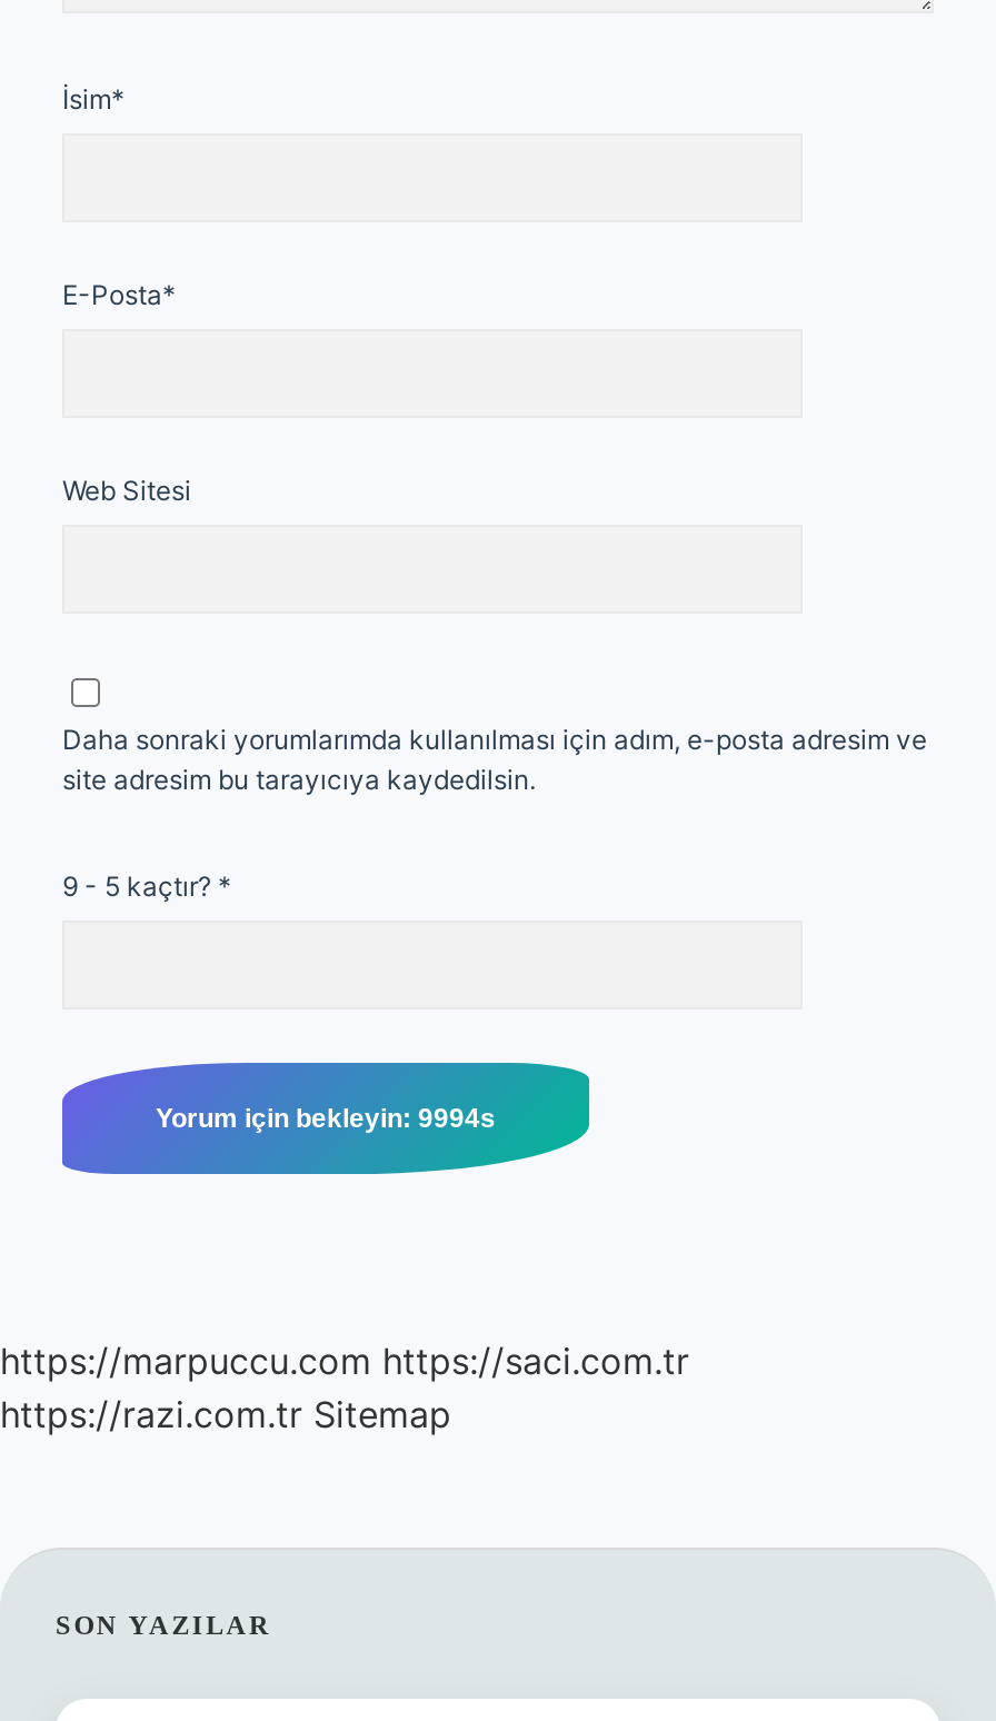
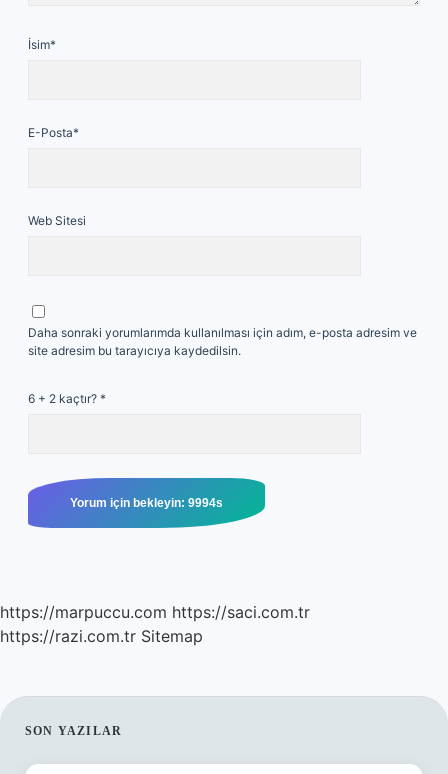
[62,869,231,903] 9 - 5 kaçtır? * -> [28,391,106,406] 6 + 2 kaçtır? *

